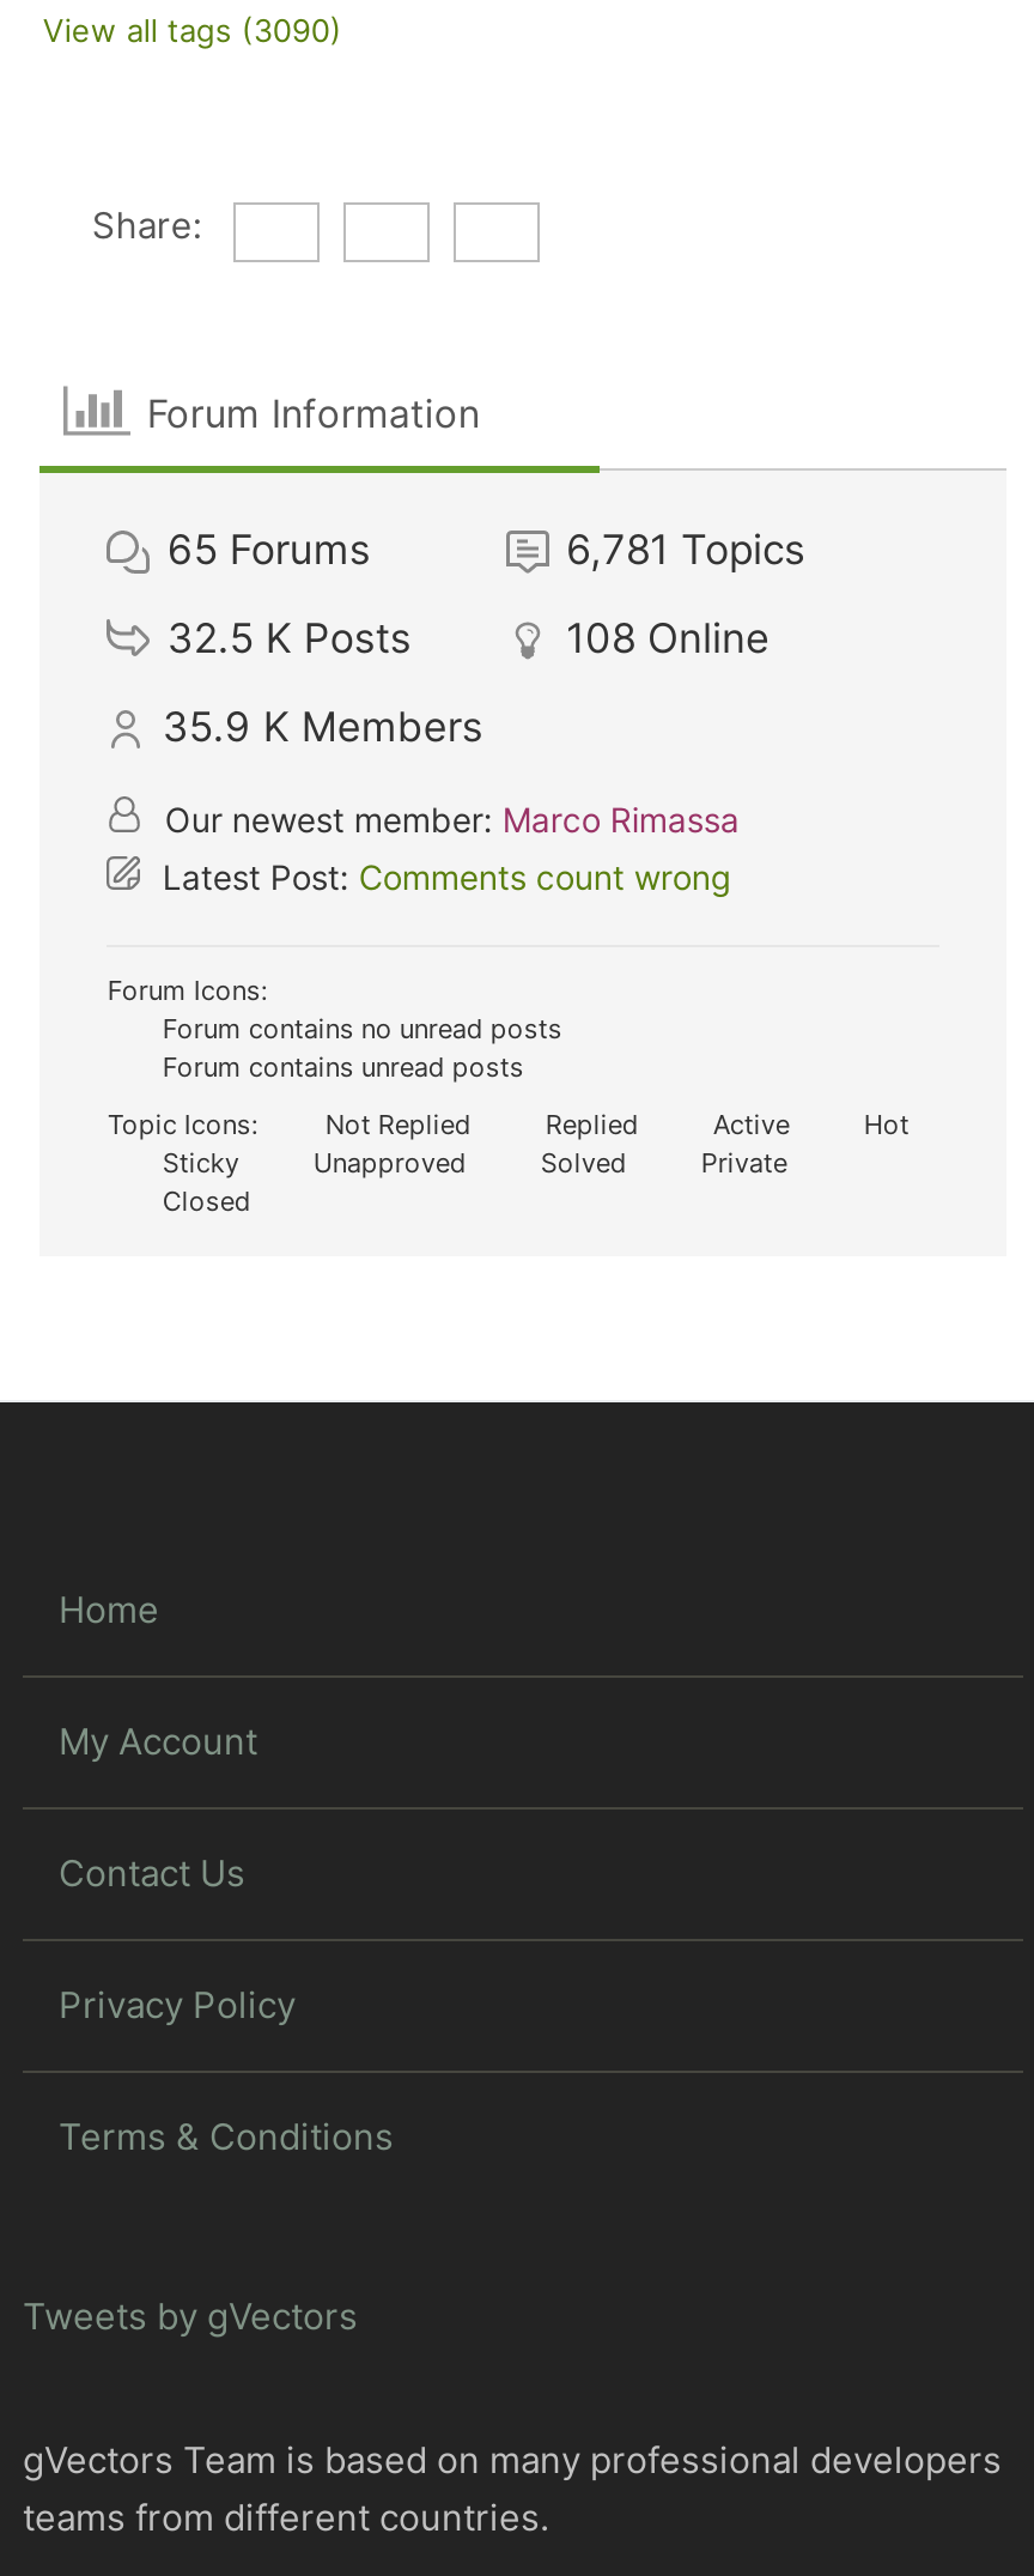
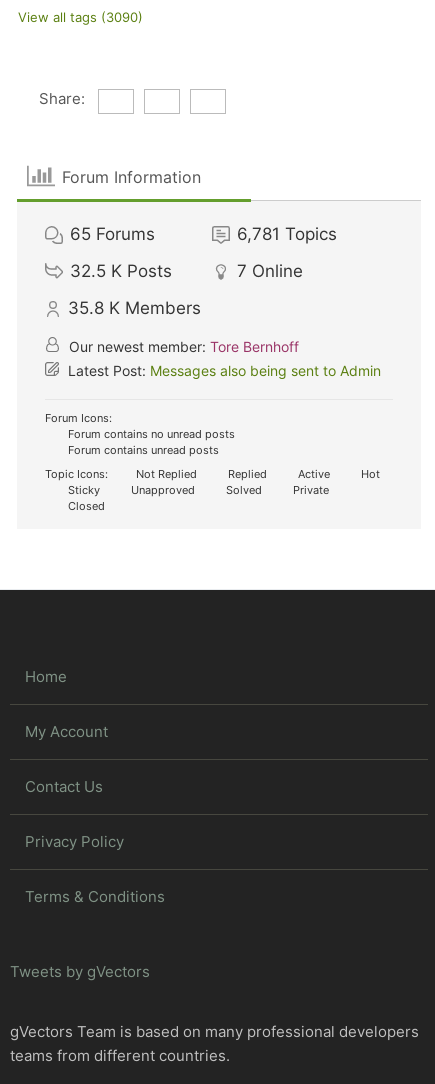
[566,614,770,662] 108 Online -> [237,261,303,281] 7 Online
[163,703,483,751] 35.9 K Members -> [68,298,201,318] 35.8 K Members
[153,799,739,897] Our newest member: Marco Rimassa | Latest Post: Comments count wrong -> [64,338,381,379] Our newest member: Tore Bernhoff | Latest Post: Messages also being sent to Admin

